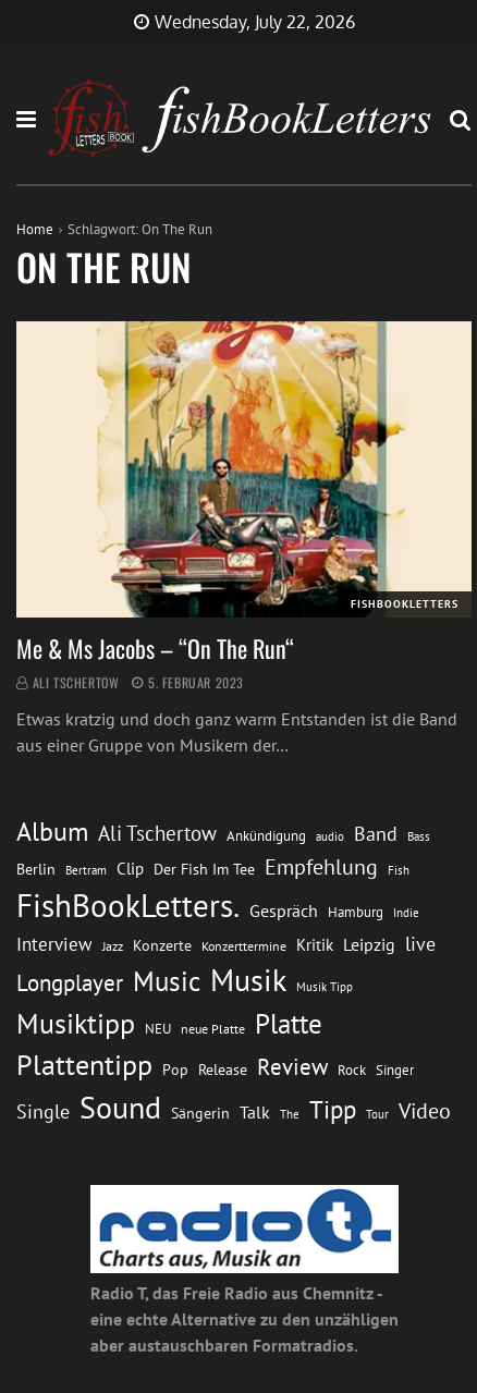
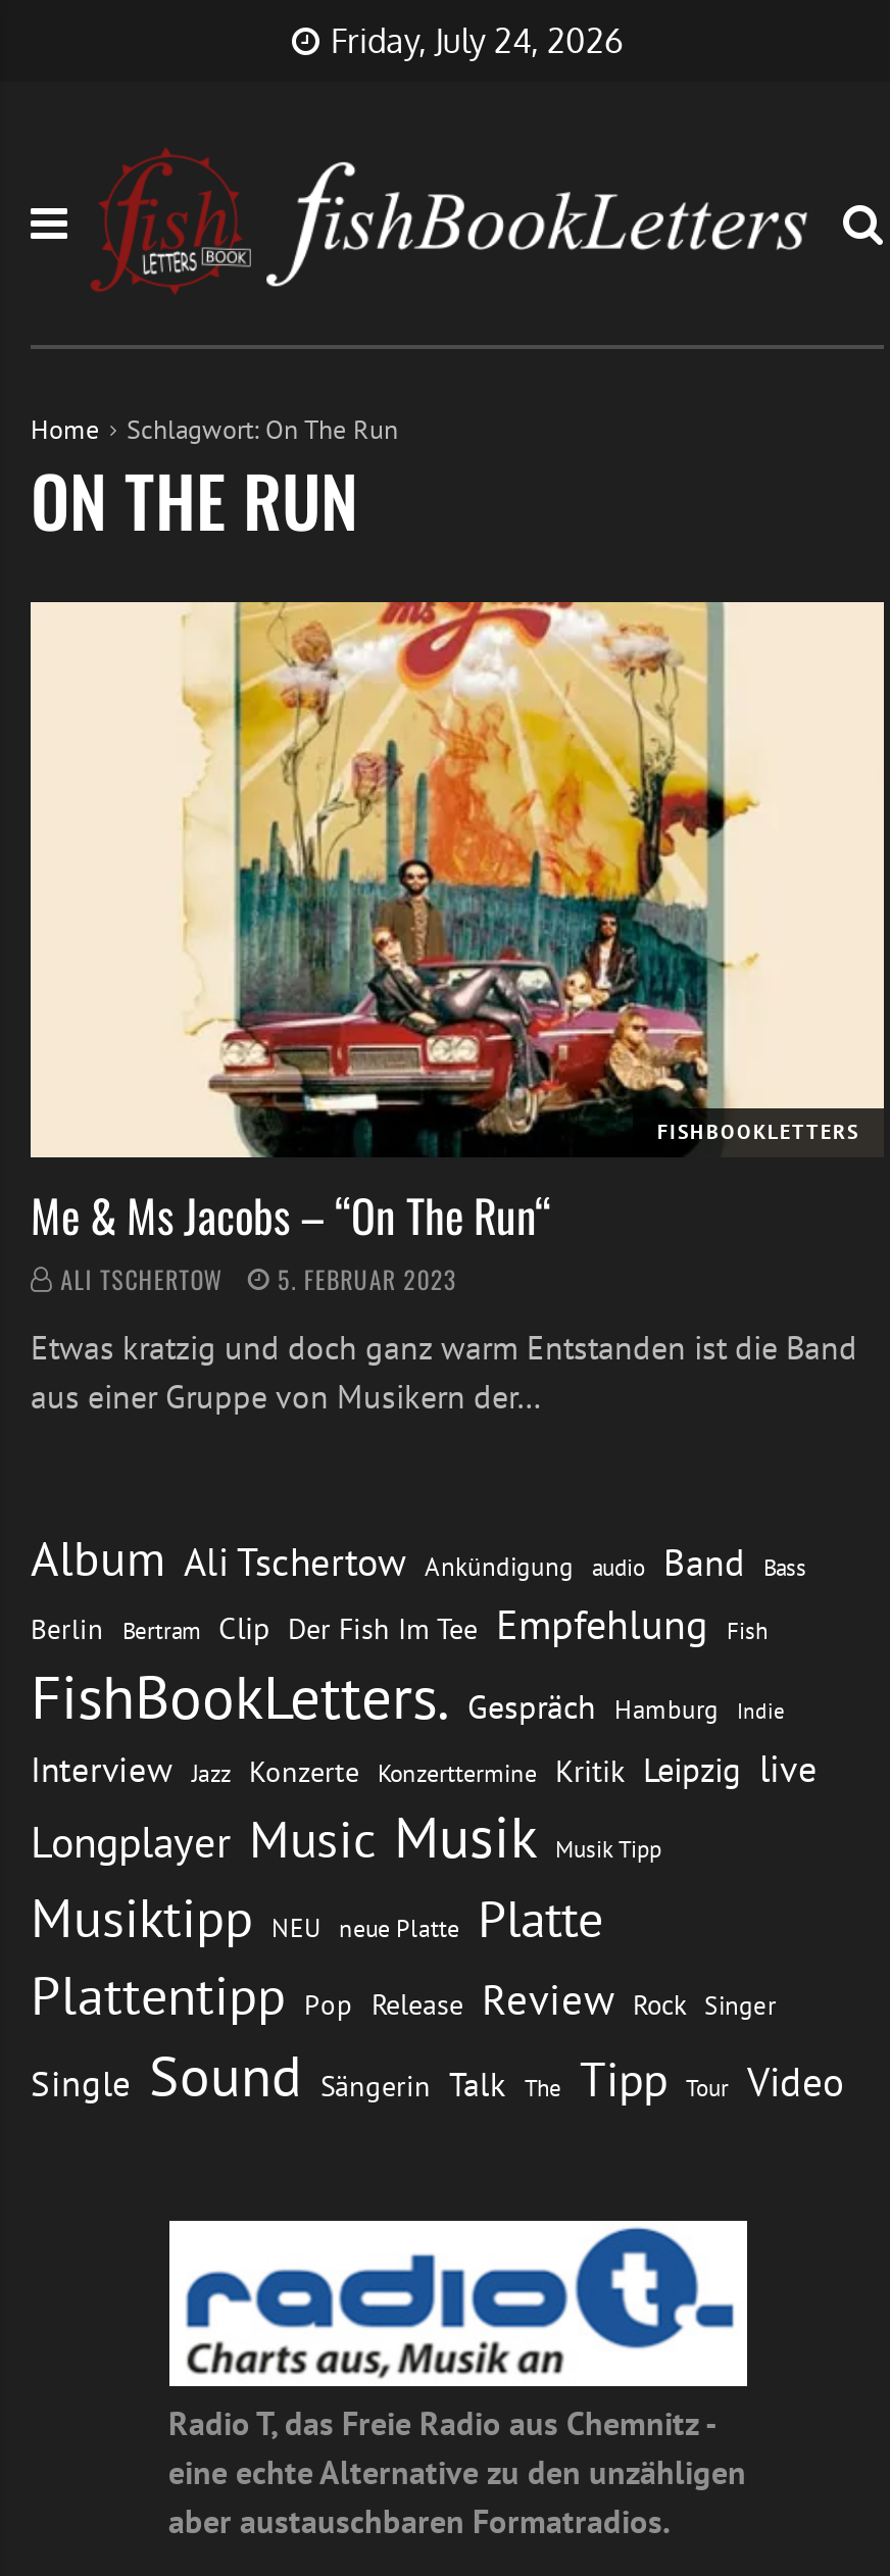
[154,11,354,33] Wednesday, July 22, 2026 -> [331,20,623,61] Friday, July 24, 2026

